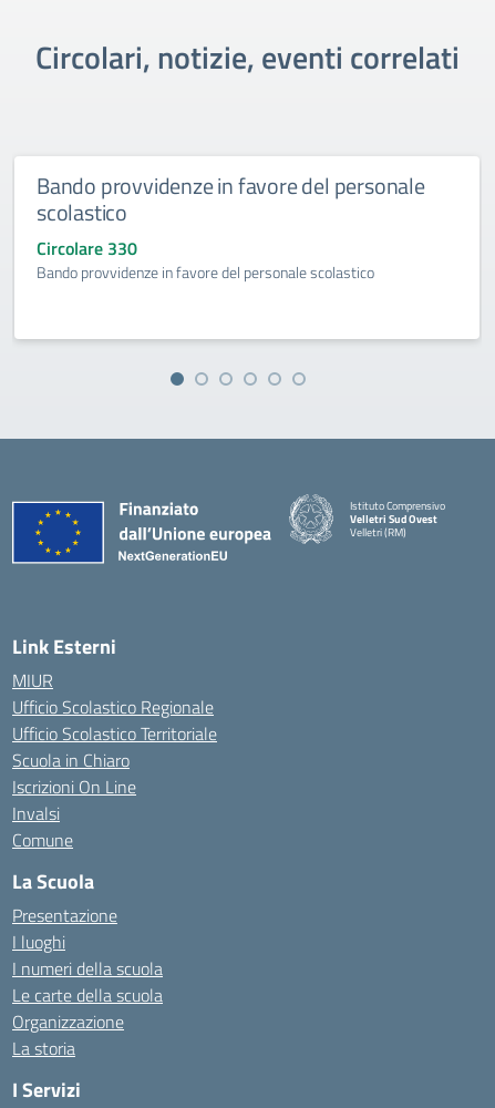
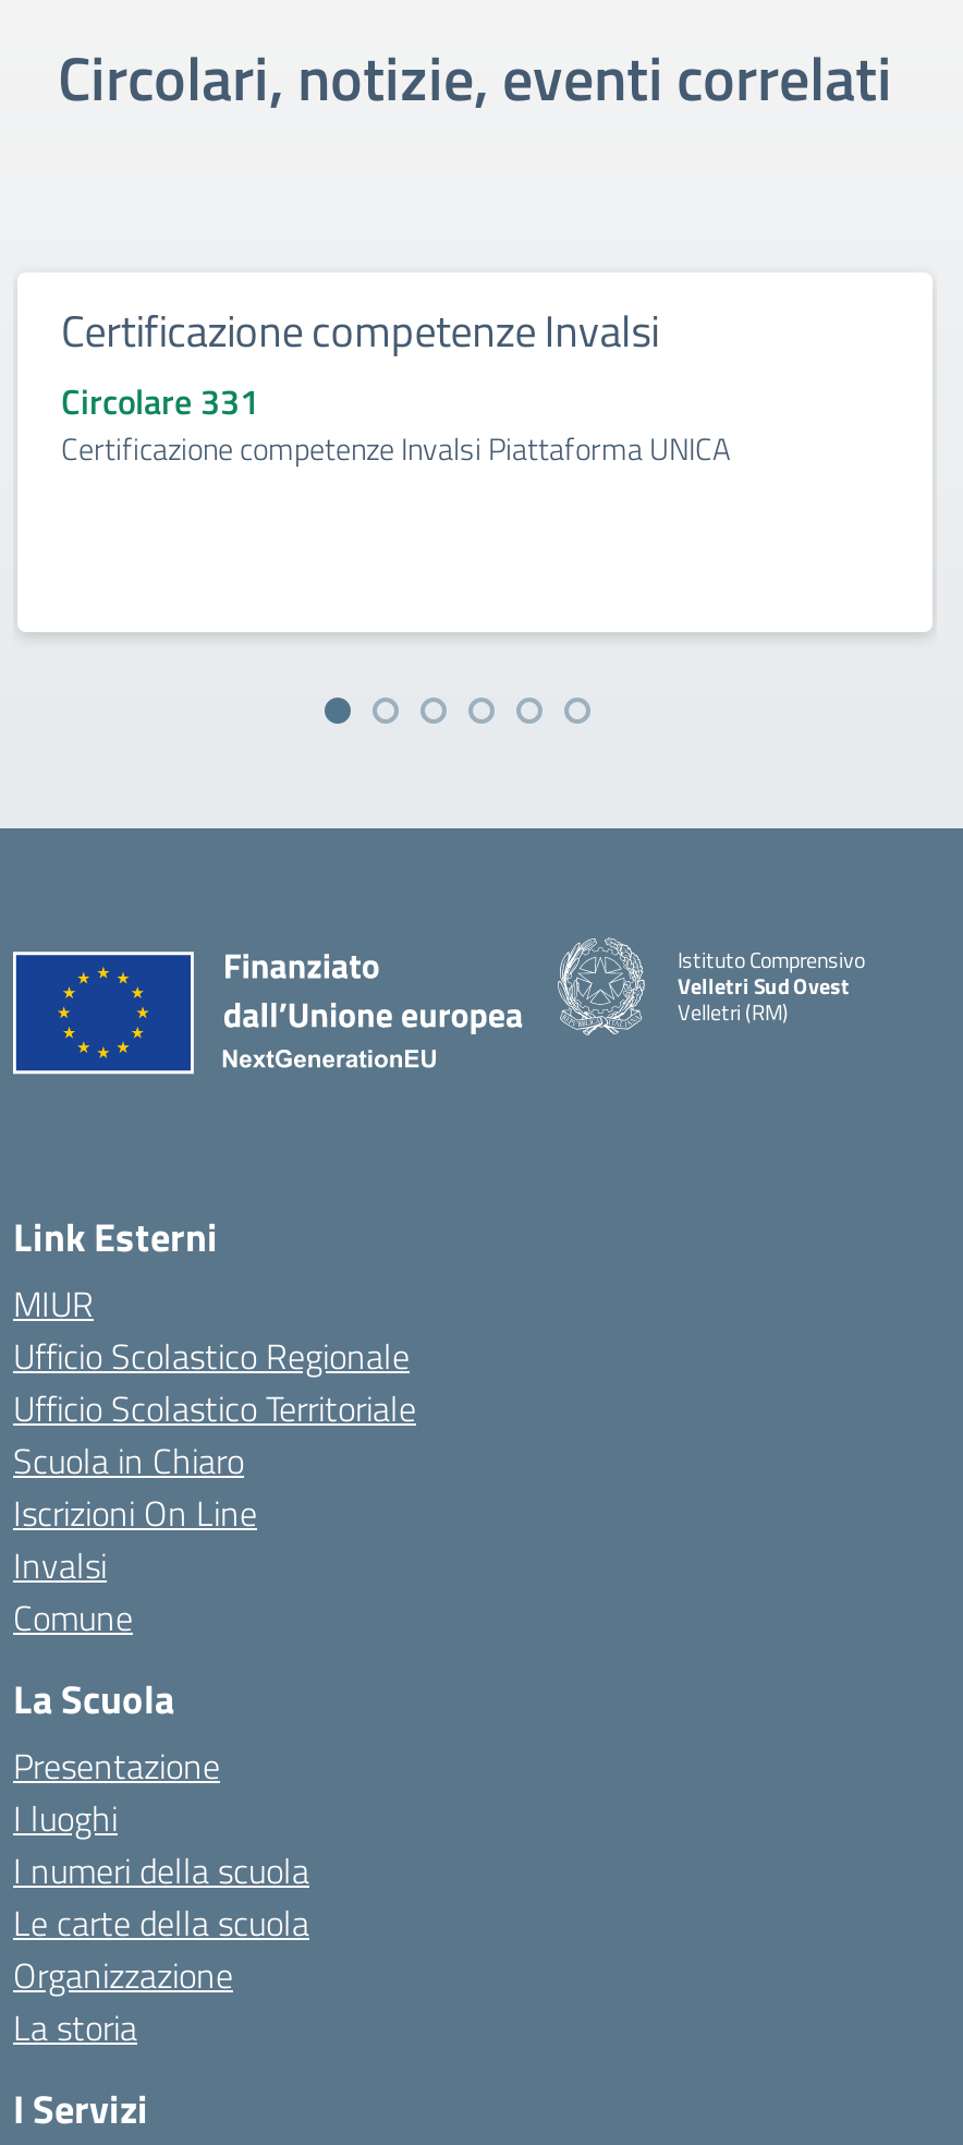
[37,168,425,284] Bando provvidenze in favore del personale | scolastico | Circolare 330 | Bando provvidenze in favore del personale scolastico -> [61,296,730,471] Certificazione competenze Invalsi | Circolare 331 | Certificazione competenze Invalsi Piattaforma UNICA

